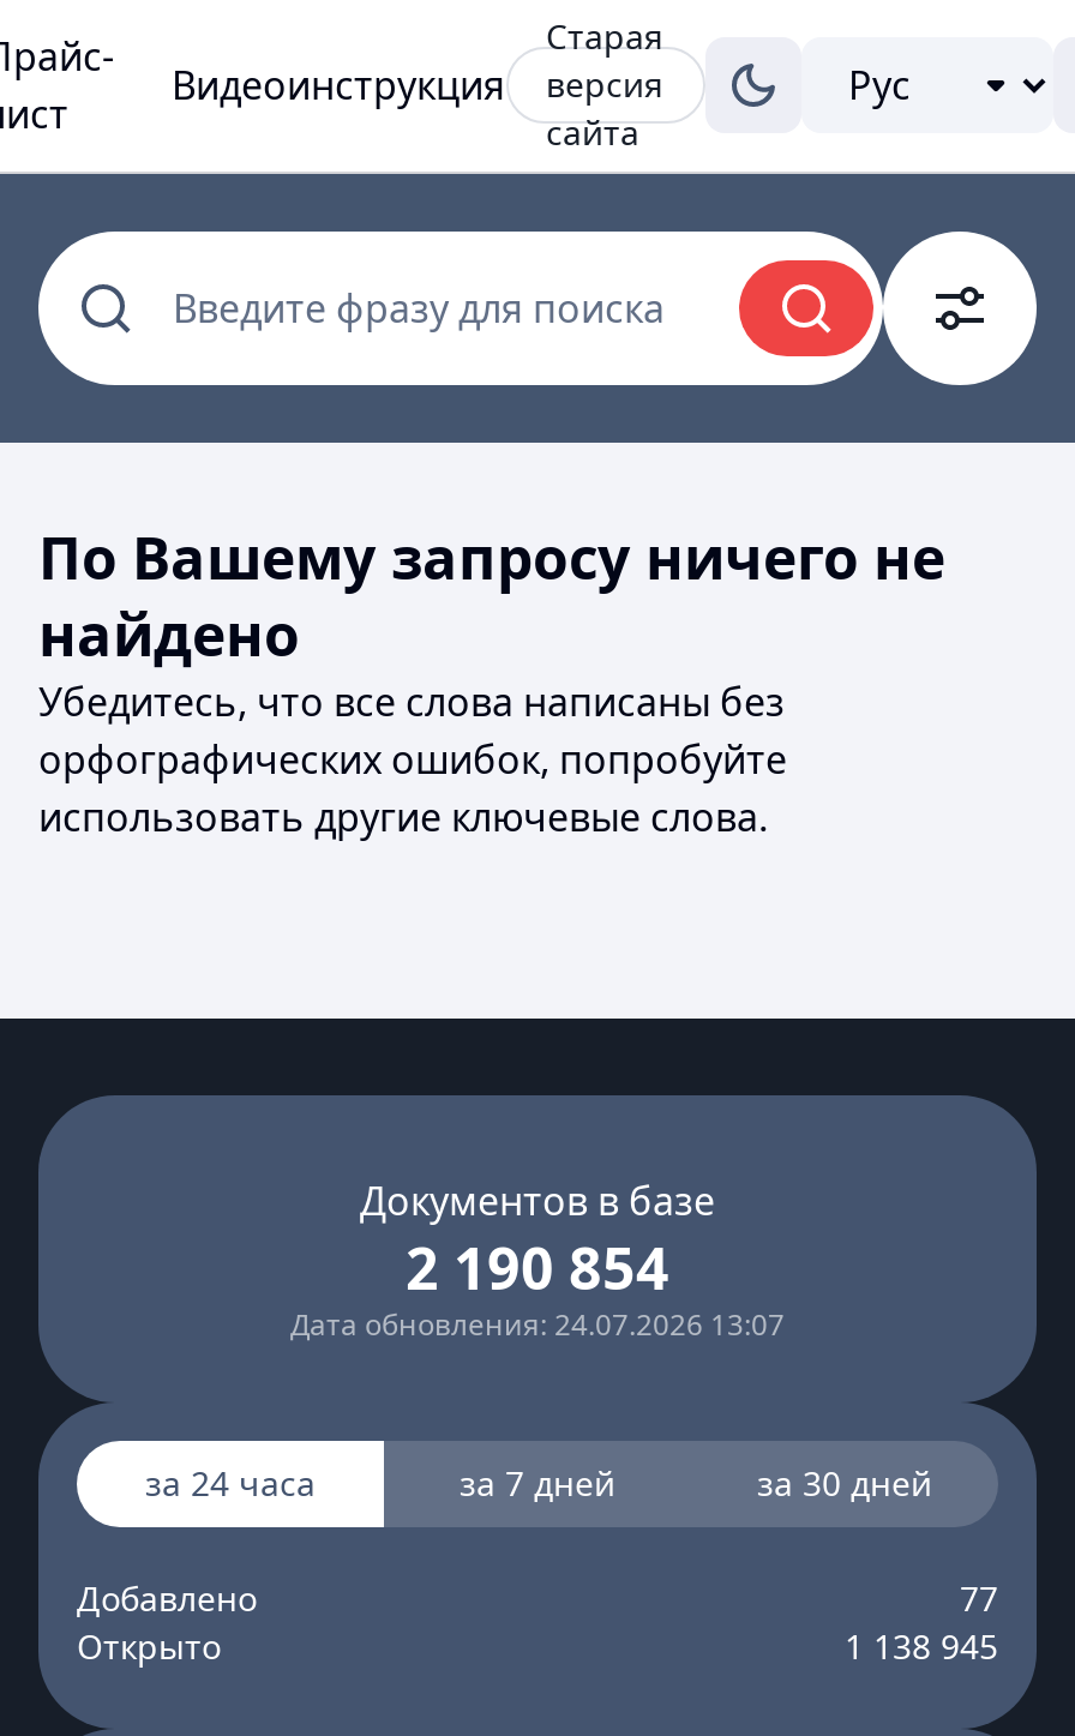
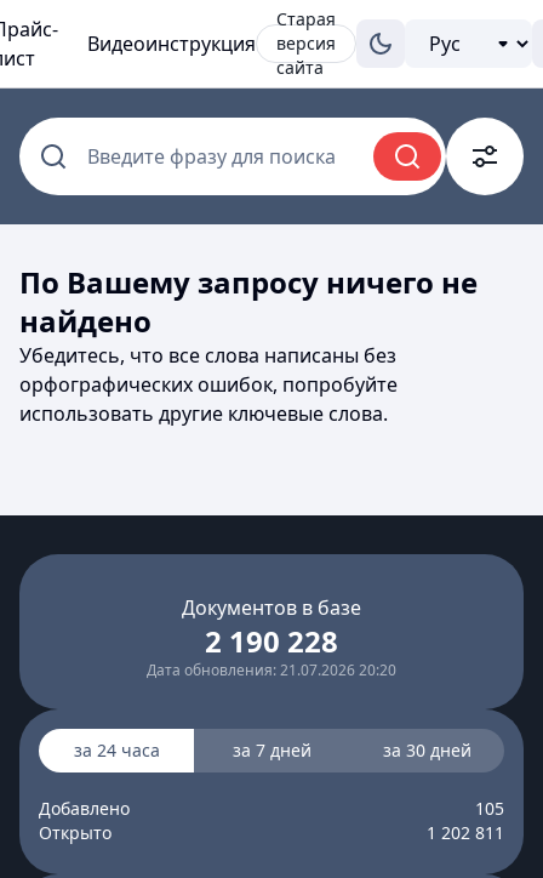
[406,1227,669,1306] 2 190 854 -> [205,621,338,661] 2 190 228
[290,1304,785,1345] Дата обновления: 24.07.2026 13:07 -> [147,660,396,680] Дата обновления: 21.07.2026 20:20
[960,1575,998,1621] 77 -> [475,797,504,820] 105
[845,1623,998,1669] 1 138 945 -> [427,821,504,844] 1 202 811

